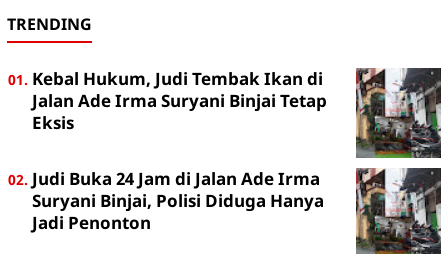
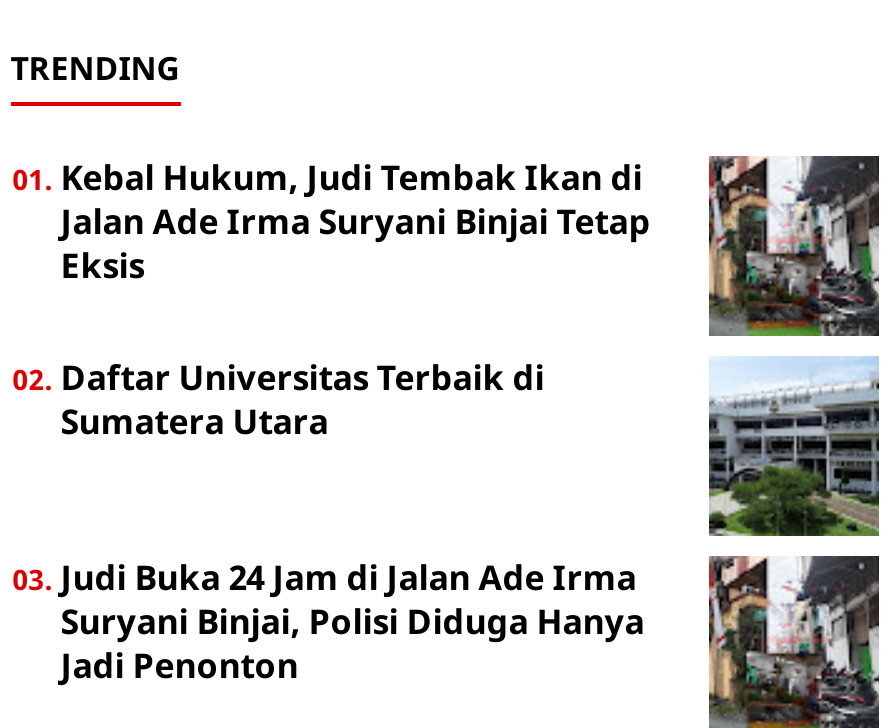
none -> [60,354,544,444] Daftar Universitas Terbaik di | Sumatera Utara
none -> [707,356,881,538] [image]

